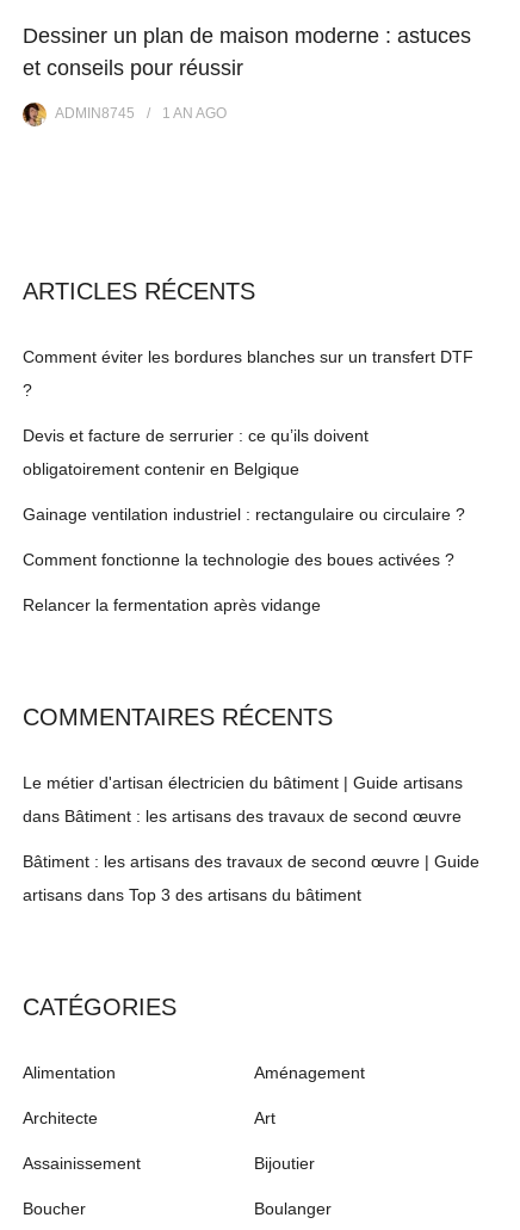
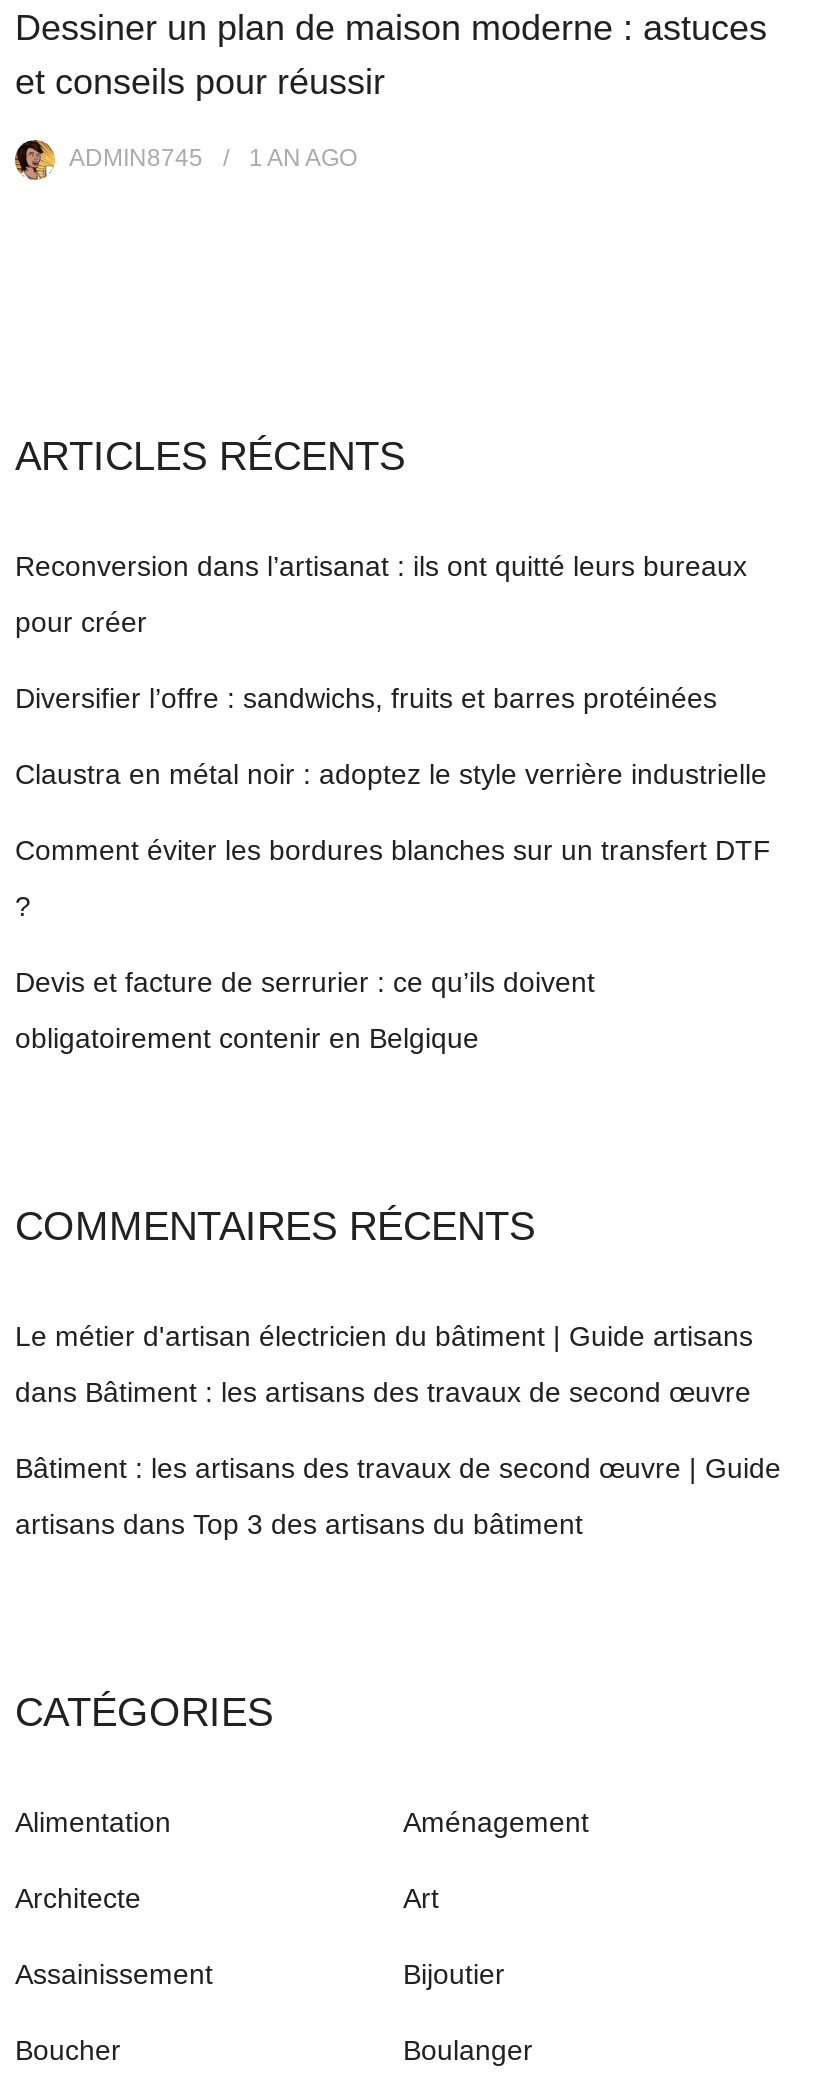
none -> [15,551,767,791] Reconversion dans l’artisanat : ils ont quitté leurs bureaux | pour créer | Diversifier l’offre : sandwichs, fruits et barres protéinées | Claustra en métal noir : adoptez le style verrière industrielle
moved [23,348,473,479] -> [15,835,771,1055]: Comment éviter les bordures blanches sur un transfert DTF | Devis et facture de serrurier : ce qu’ils doivent | obligatoirement contenir en Belgique
[23,505,465,615] Gainage ventilation industriel : rectangulaire ou circulaire ? | Comment fonctionne la technologie des boues activées ? | Relancer la fermentation après vidange -> none

